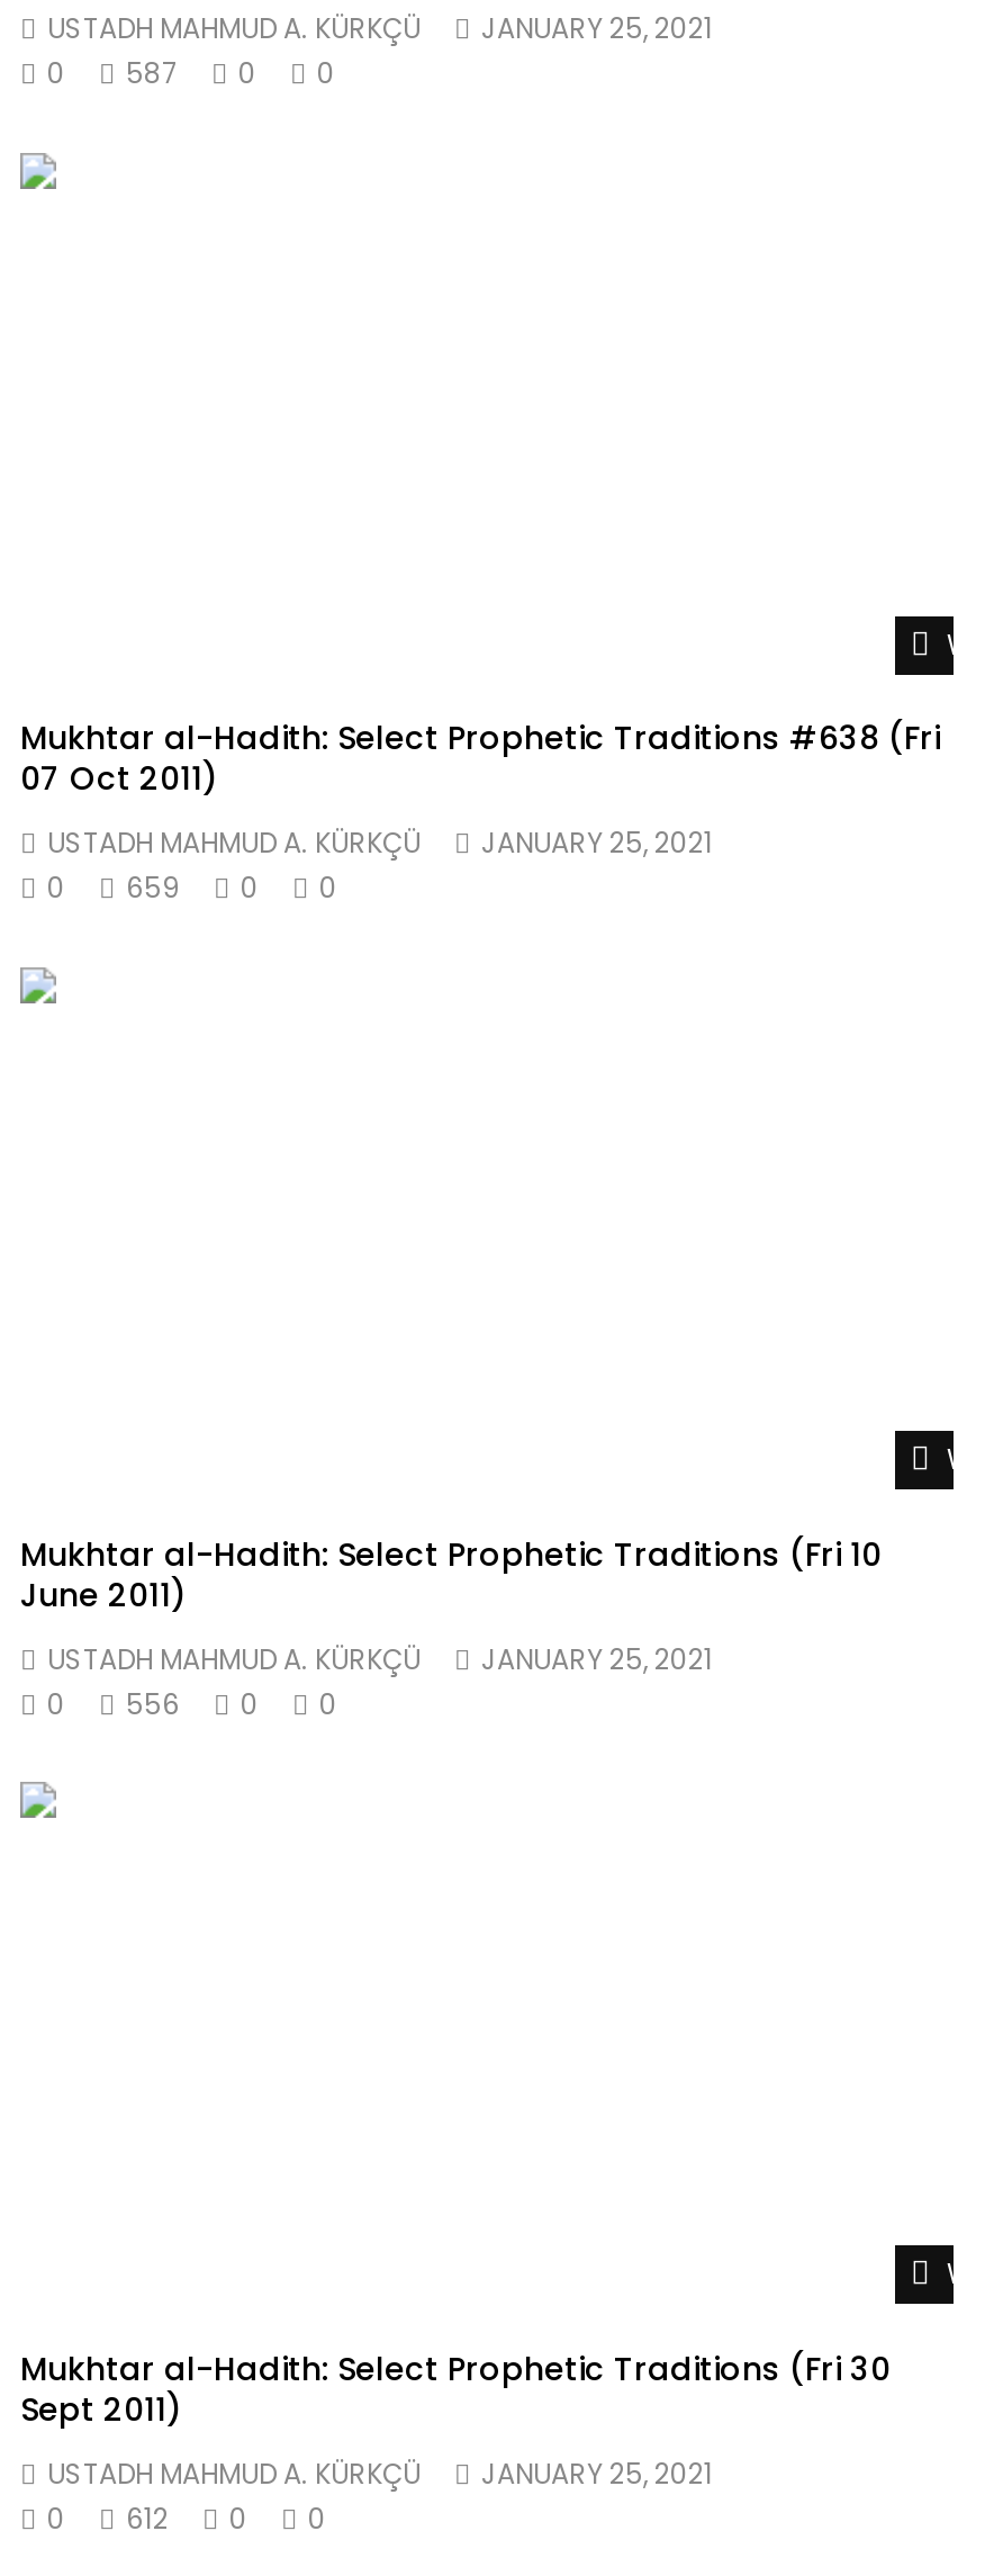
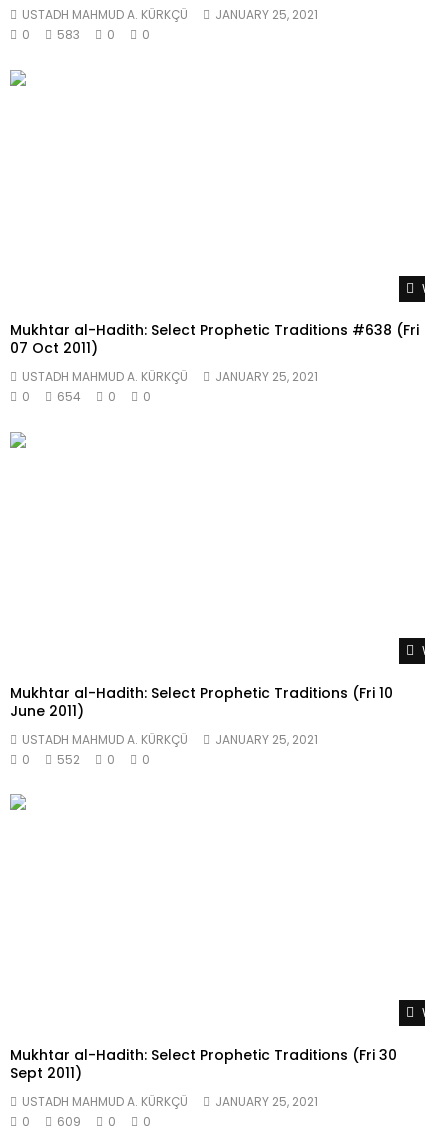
[47,55,335,93] 0 587 0 0 -> [22,26,150,43] 0 583 0 0
[47,869,337,908] 0 659 0 0 -> [22,388,151,405] 0 654 0 0
[47,1684,337,1722] 0 556 0 0 -> [22,751,150,768] 0 552 0 0
[47,2499,326,2537] 0 612 0 0 -> [22,1113,151,1130] 0 609 0 0

